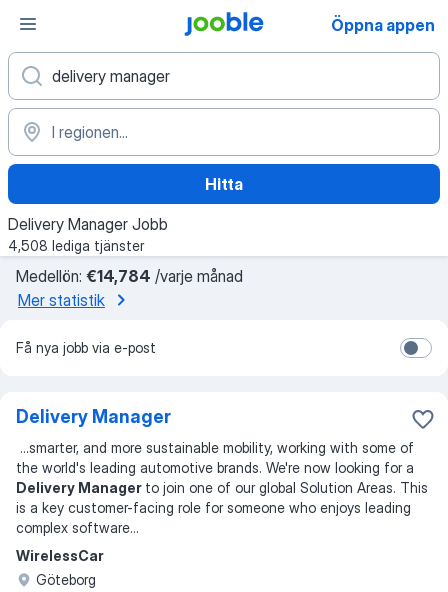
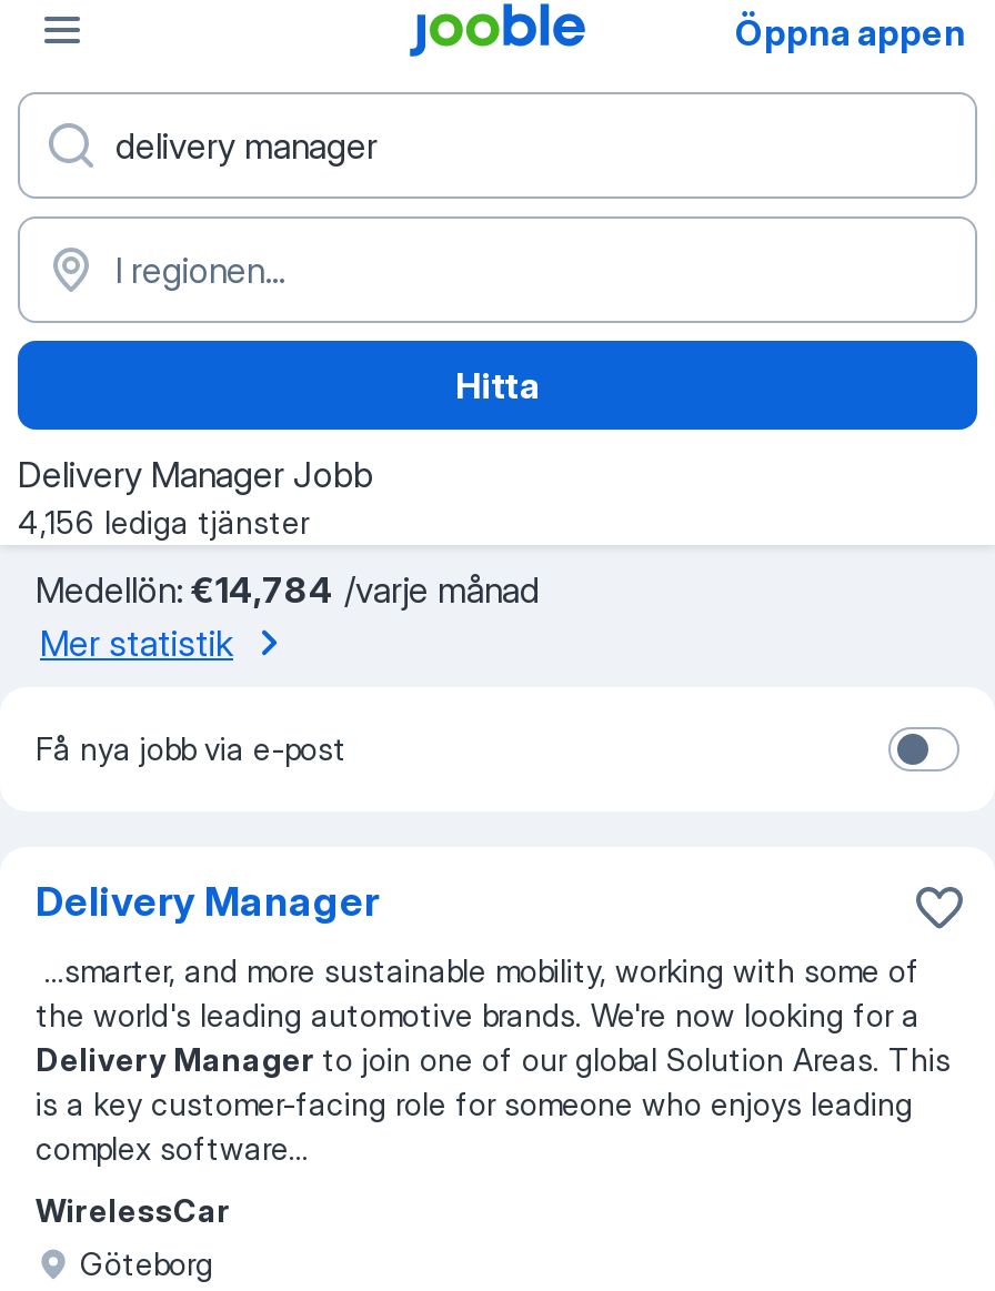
[8,237,144,254] 4,508 lediga tjänster -> [18,503,309,541] 4,156 lediga tjänster

